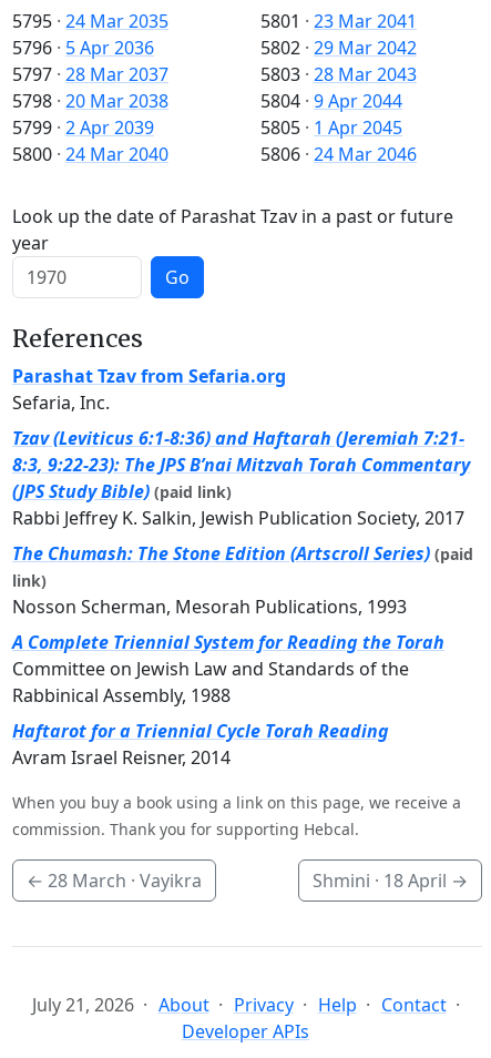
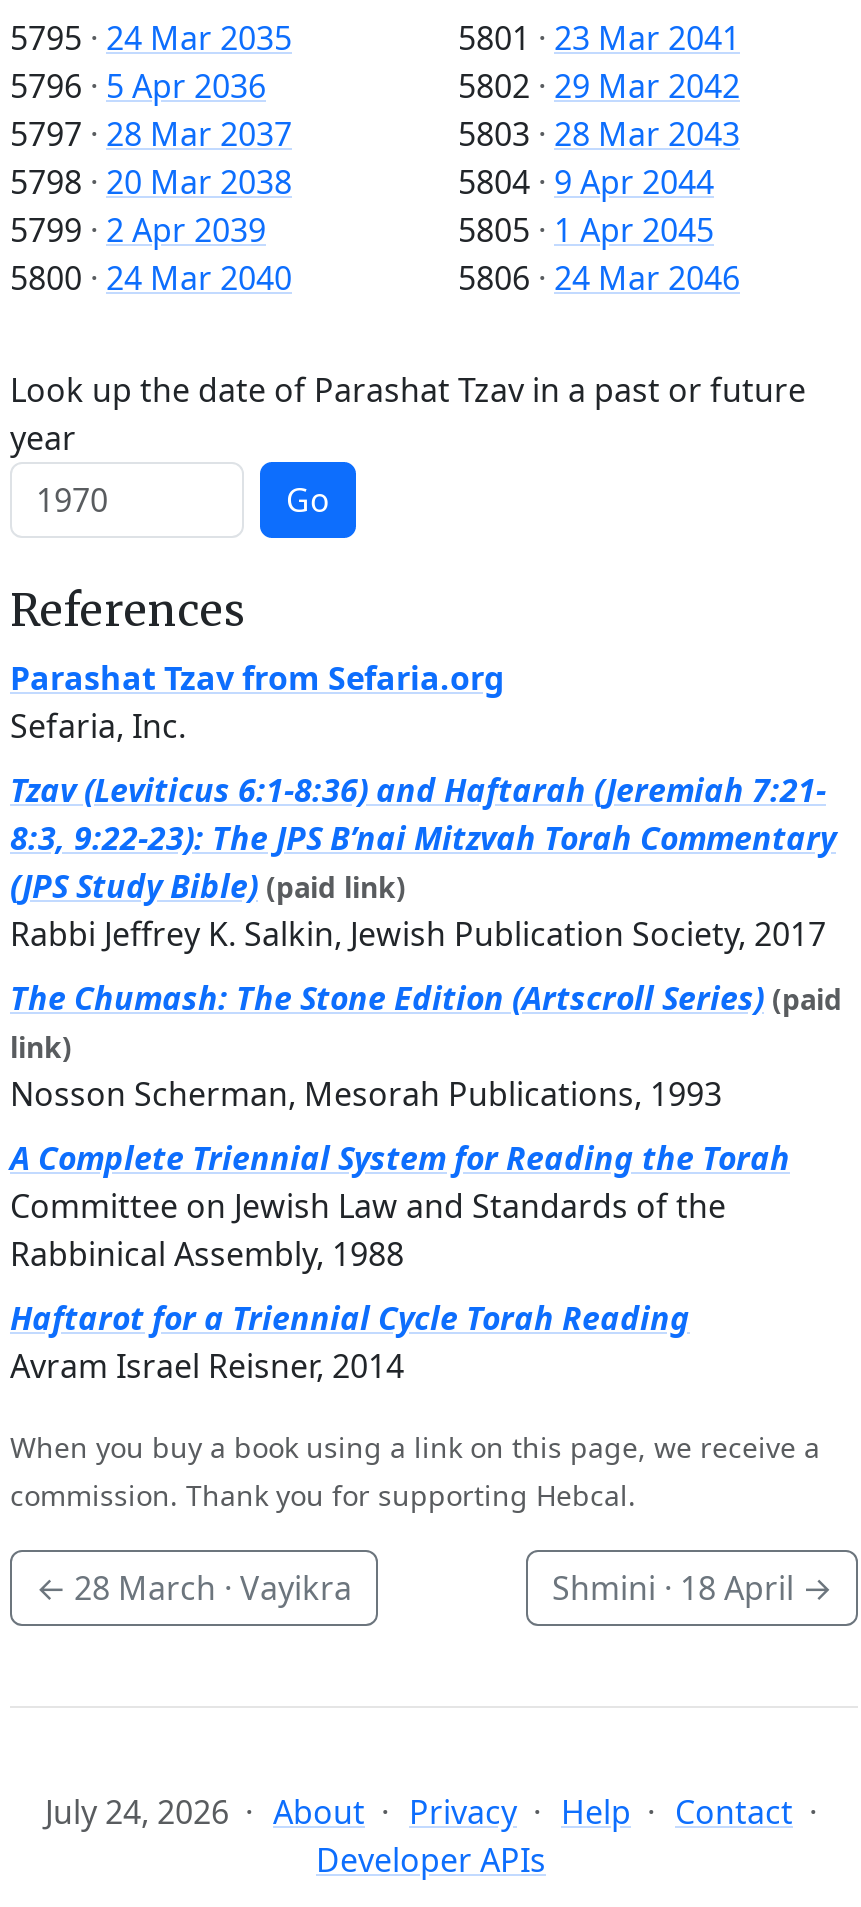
[32,993,446,1017] July 21, 2026 About Privacy Help Contact -> [45,1790,793,1834] July 24, 2026 About Privacy Help Contact

